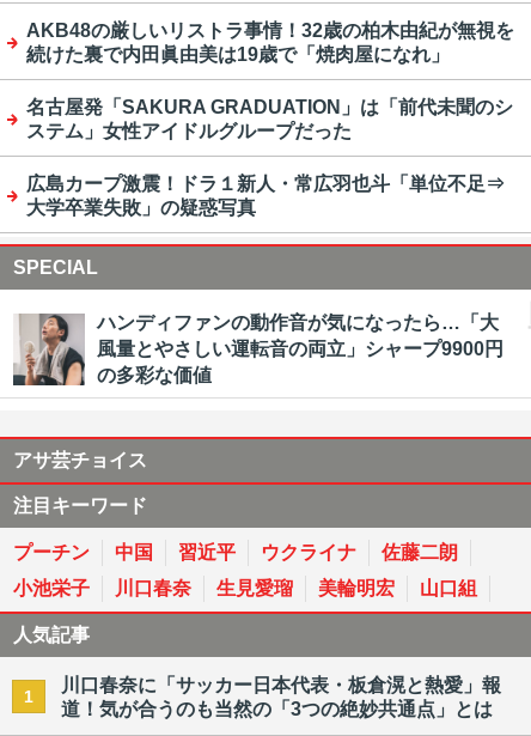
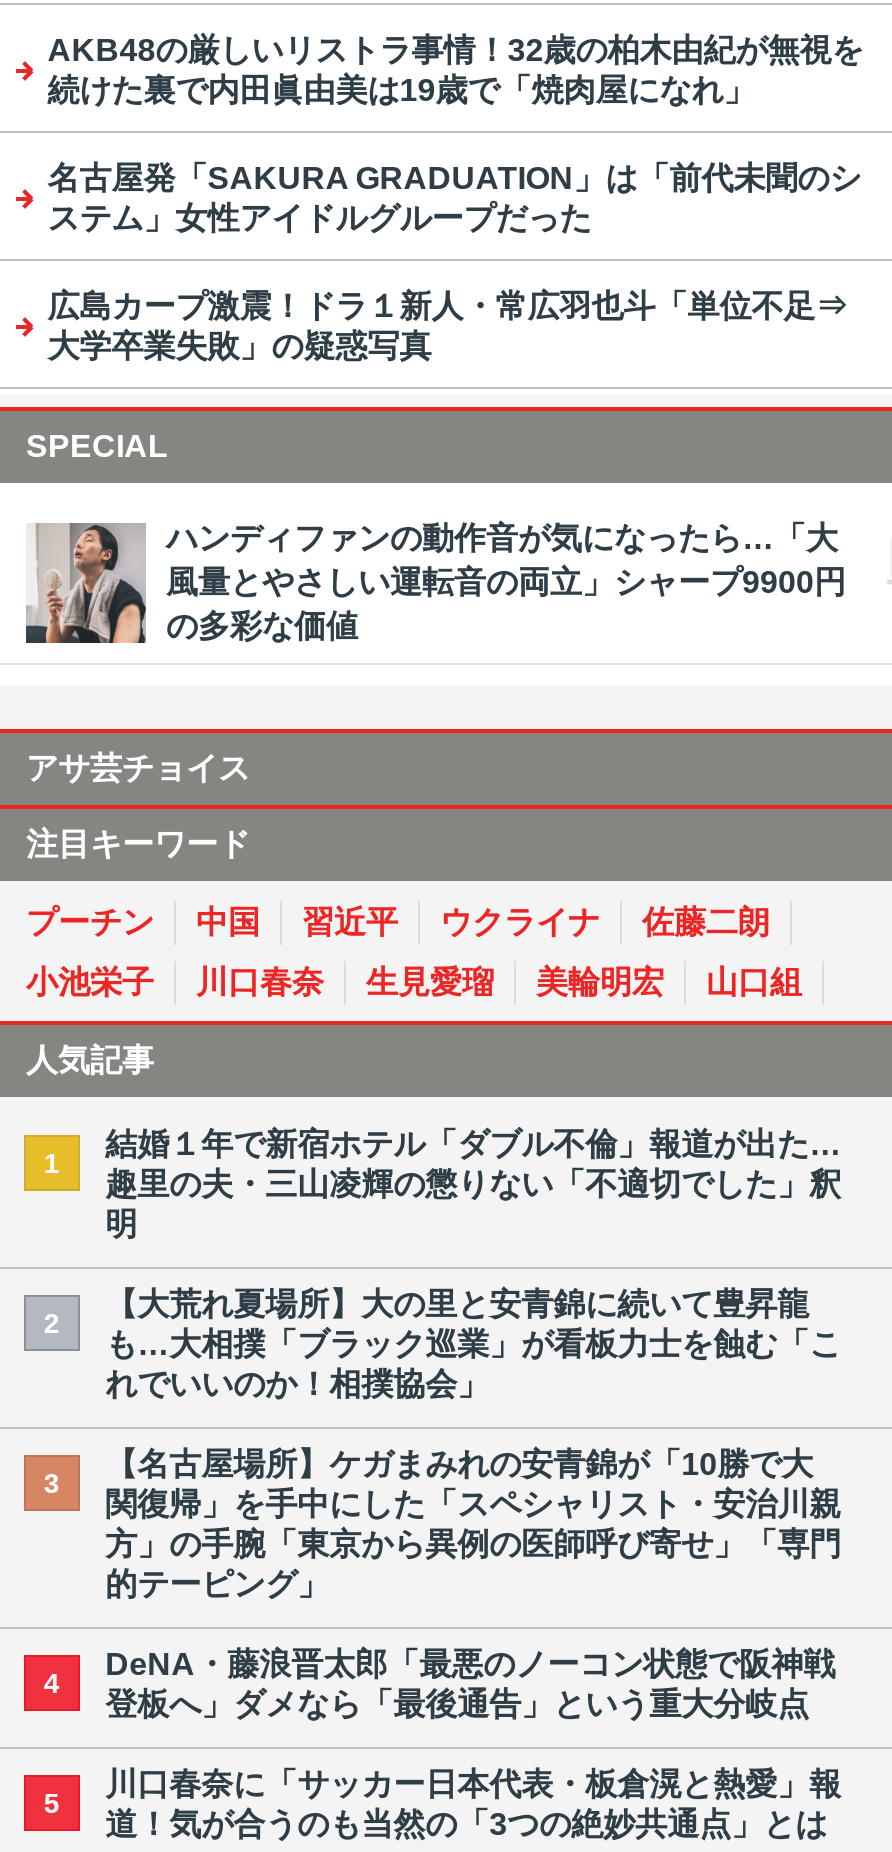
none -> [44,1127,841,1338] 結婚１年で新宿ホテル「ダブル不倫」報道が出た… | 趣里の夫・三山凌輝の懲りない「不適切でした」釈 | 明 | 2
none -> [44,1287,841,1498] 【大荒れ夏場所】大の里と安青錦に続いて豊昇龍 | も…大相撲「ブラック巡業」が看板力士を蝕む「こ | れでいいのか！相撲協会」 | 3
none -> [44,1447,841,1698] 【名古屋場所】ケガまみれの安青錦が「10勝で大 | 関復帰」を手中にした「スペシャリスト・安治川親 | 方」の手腕「東京から異例の医師呼び寄せ」「専門 | 的テーピング」 | 4
none -> [44,1647,835,1818] DeNA・藤浪晋太郎「最悪のノーコン状態で阪神戦 | 登板へ」ダメなら「最後通告」という重大分岐点 | 5

